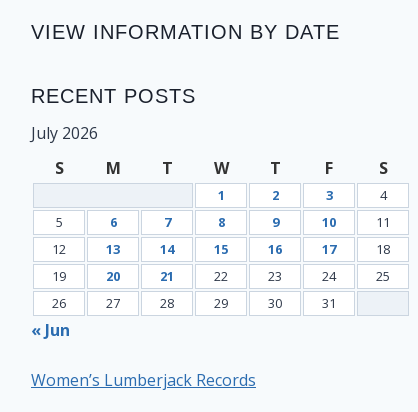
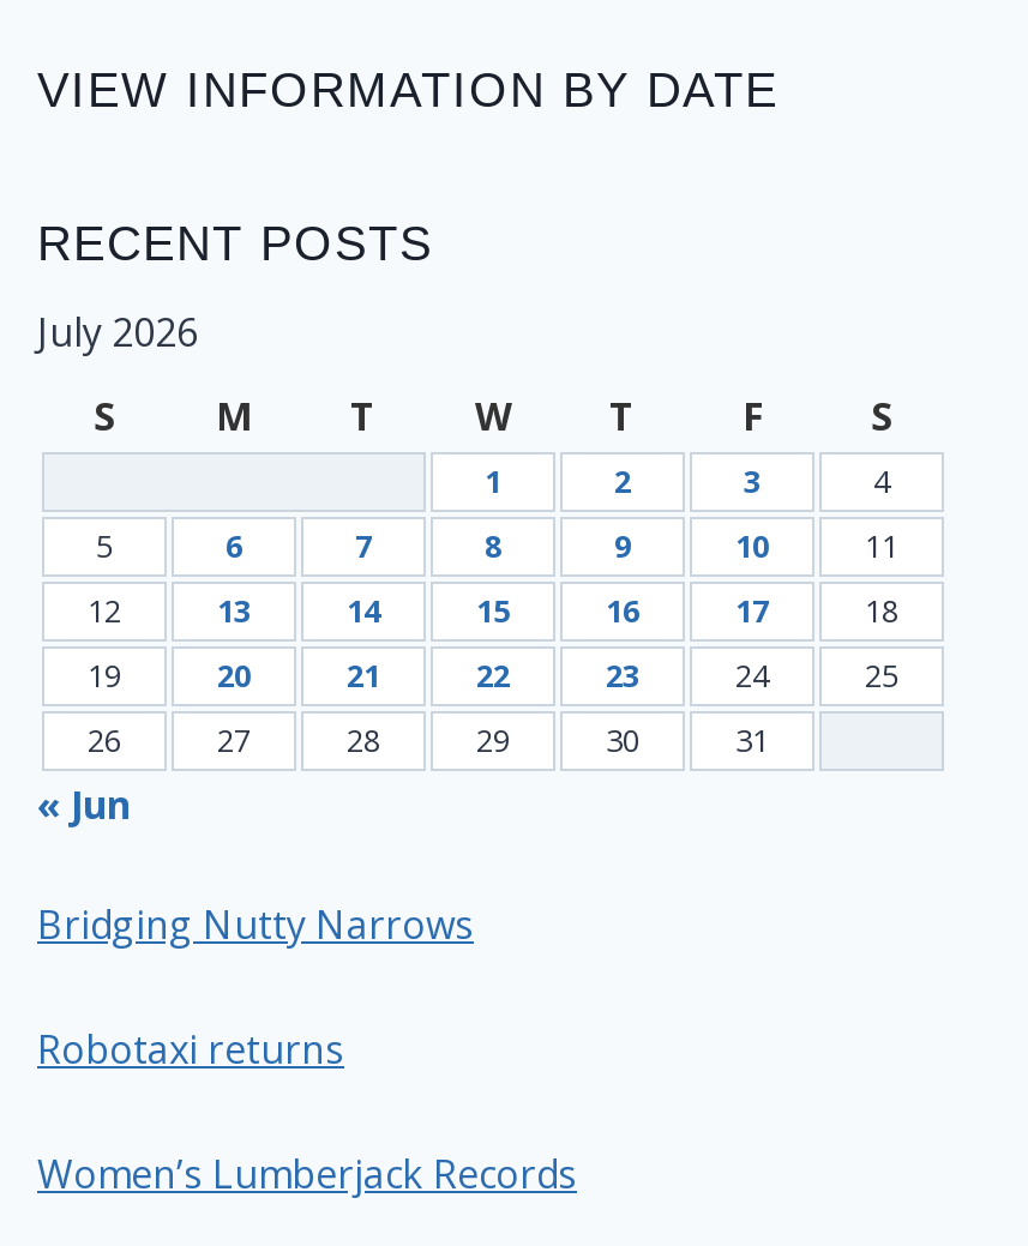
none -> [37,898,474,1075] Bridging Nutty Narrows | Robotaxi returns

